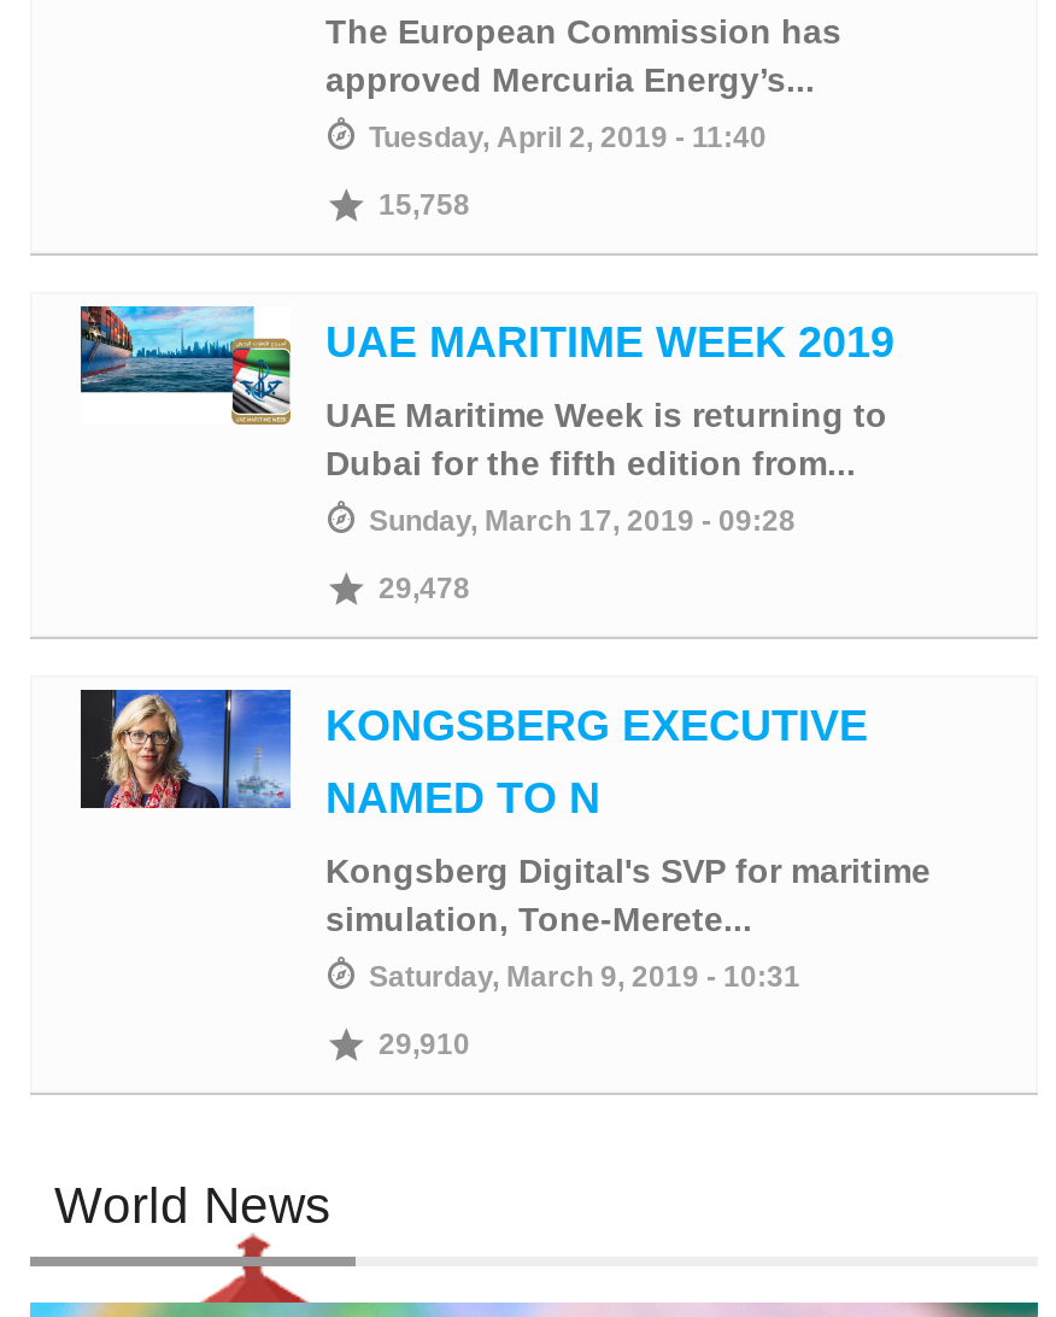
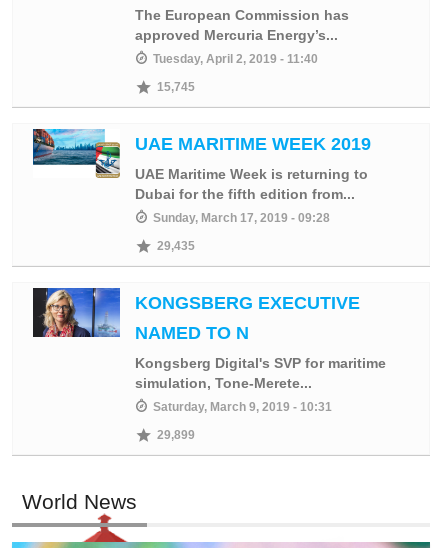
[379,188,470,222] 15,758 -> [156,80,194,94] 15,745
[379,572,470,605] 29,478 -> [156,239,194,253] 29,435
[379,1028,470,1061] 29,910 -> [156,428,194,442] 29,899

